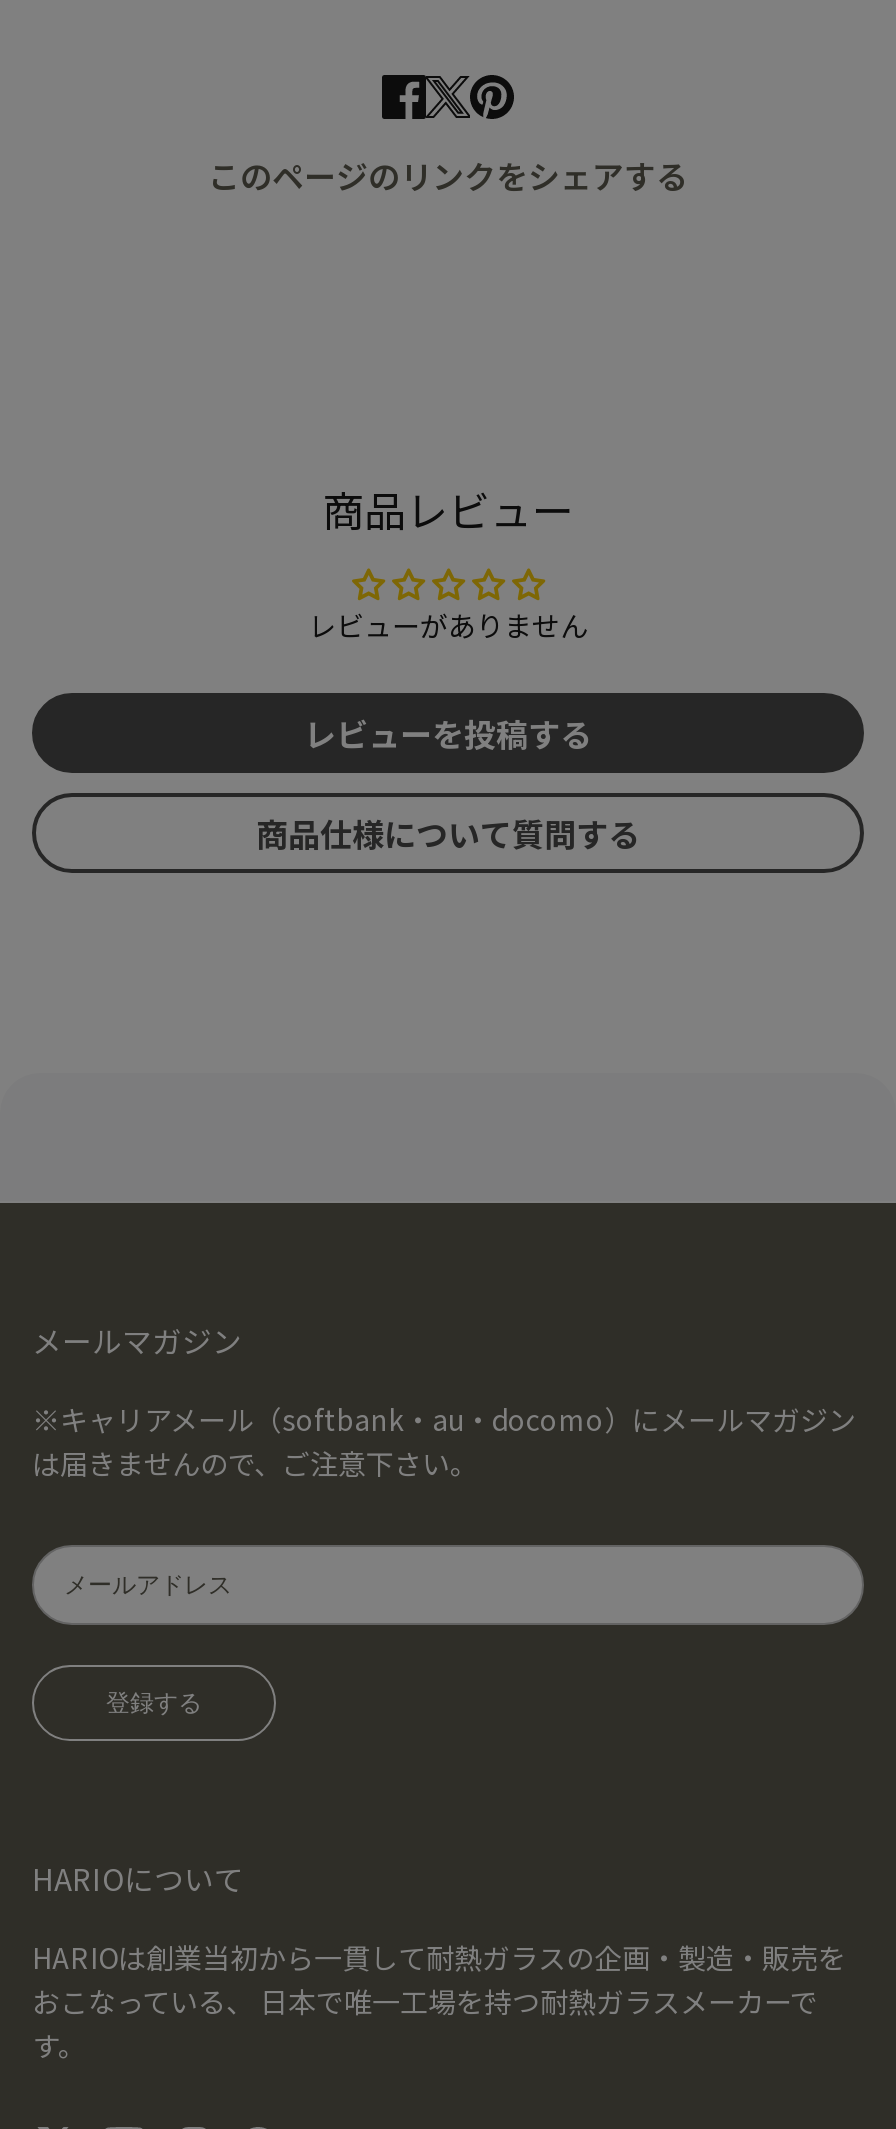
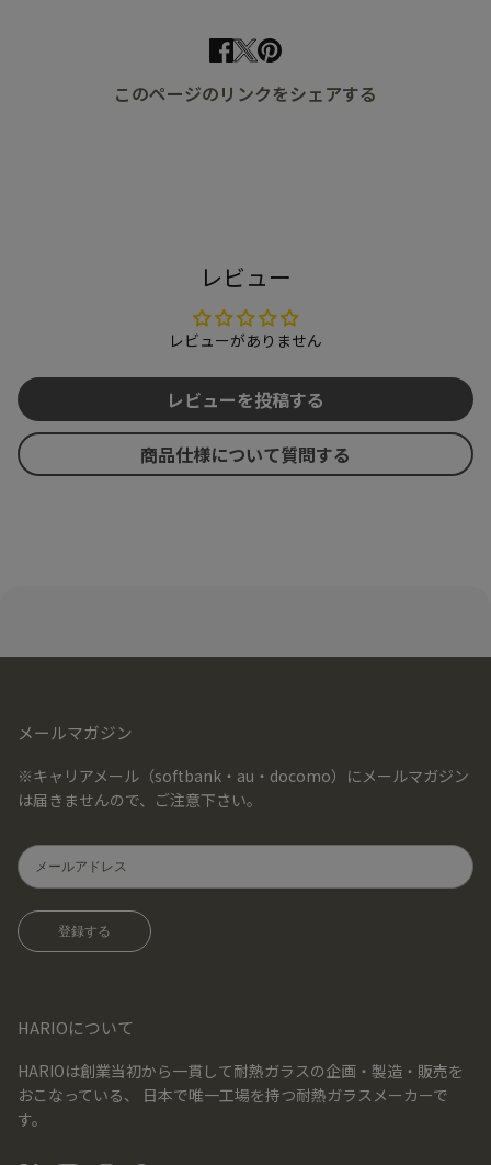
[322,479,574,539] 商品レビュー -> [199,260,292,293] レビュー

